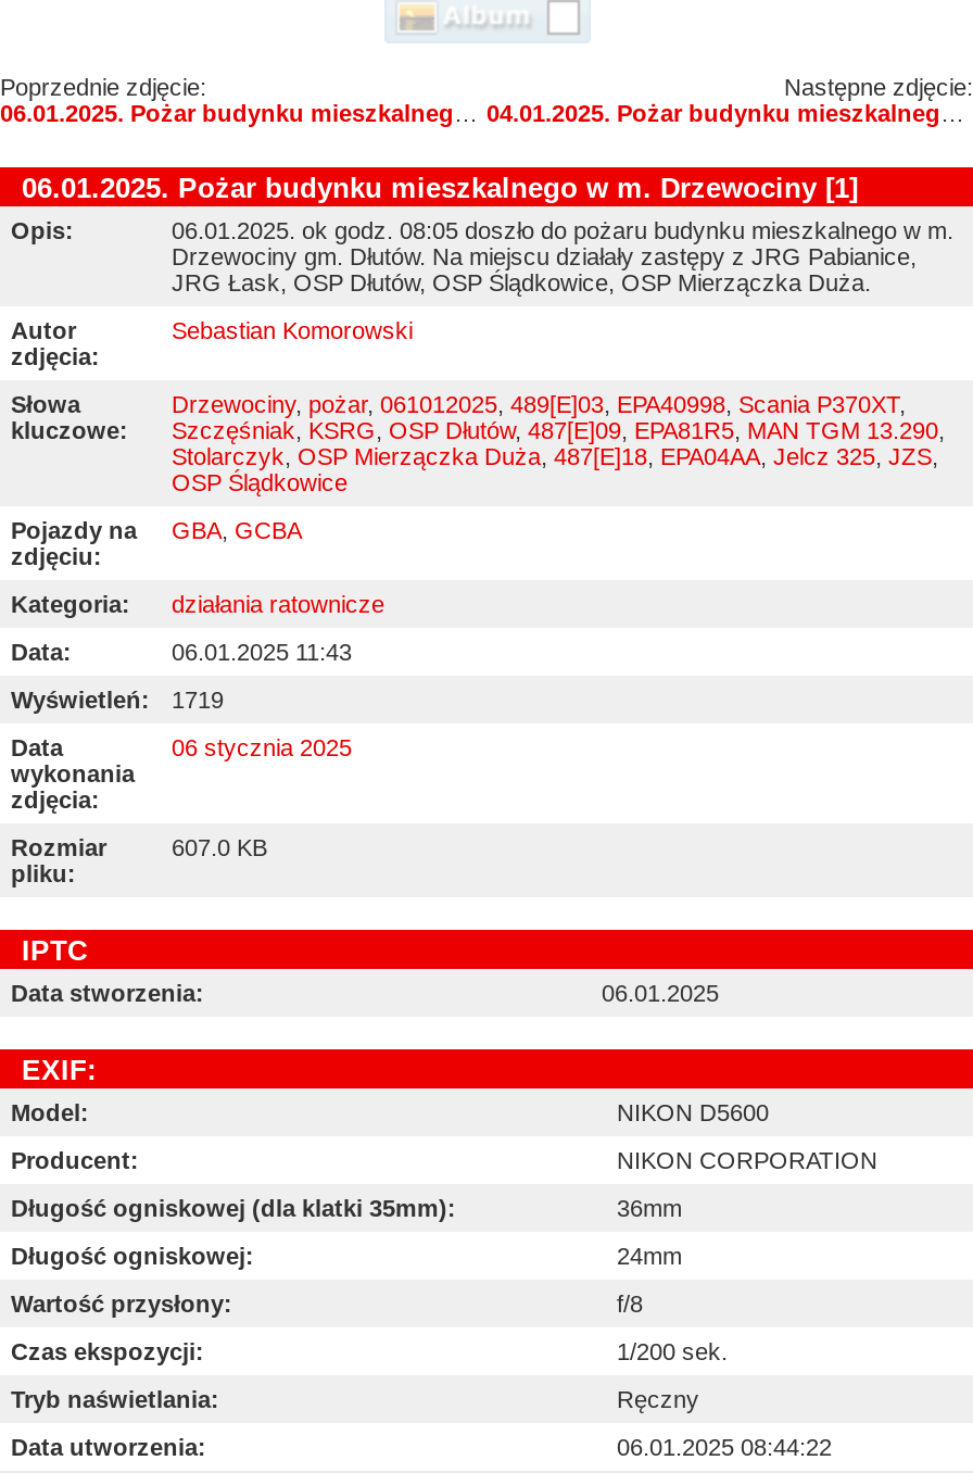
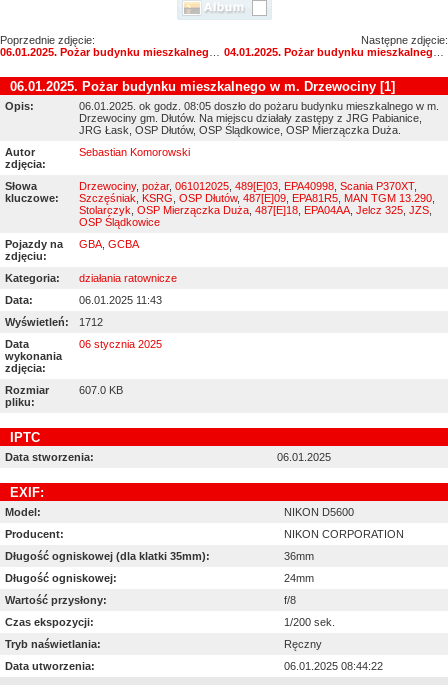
[11,687,224,713] Wyświetleń: 1719 -> [5,316,103,328] Wyświetleń: 1712

